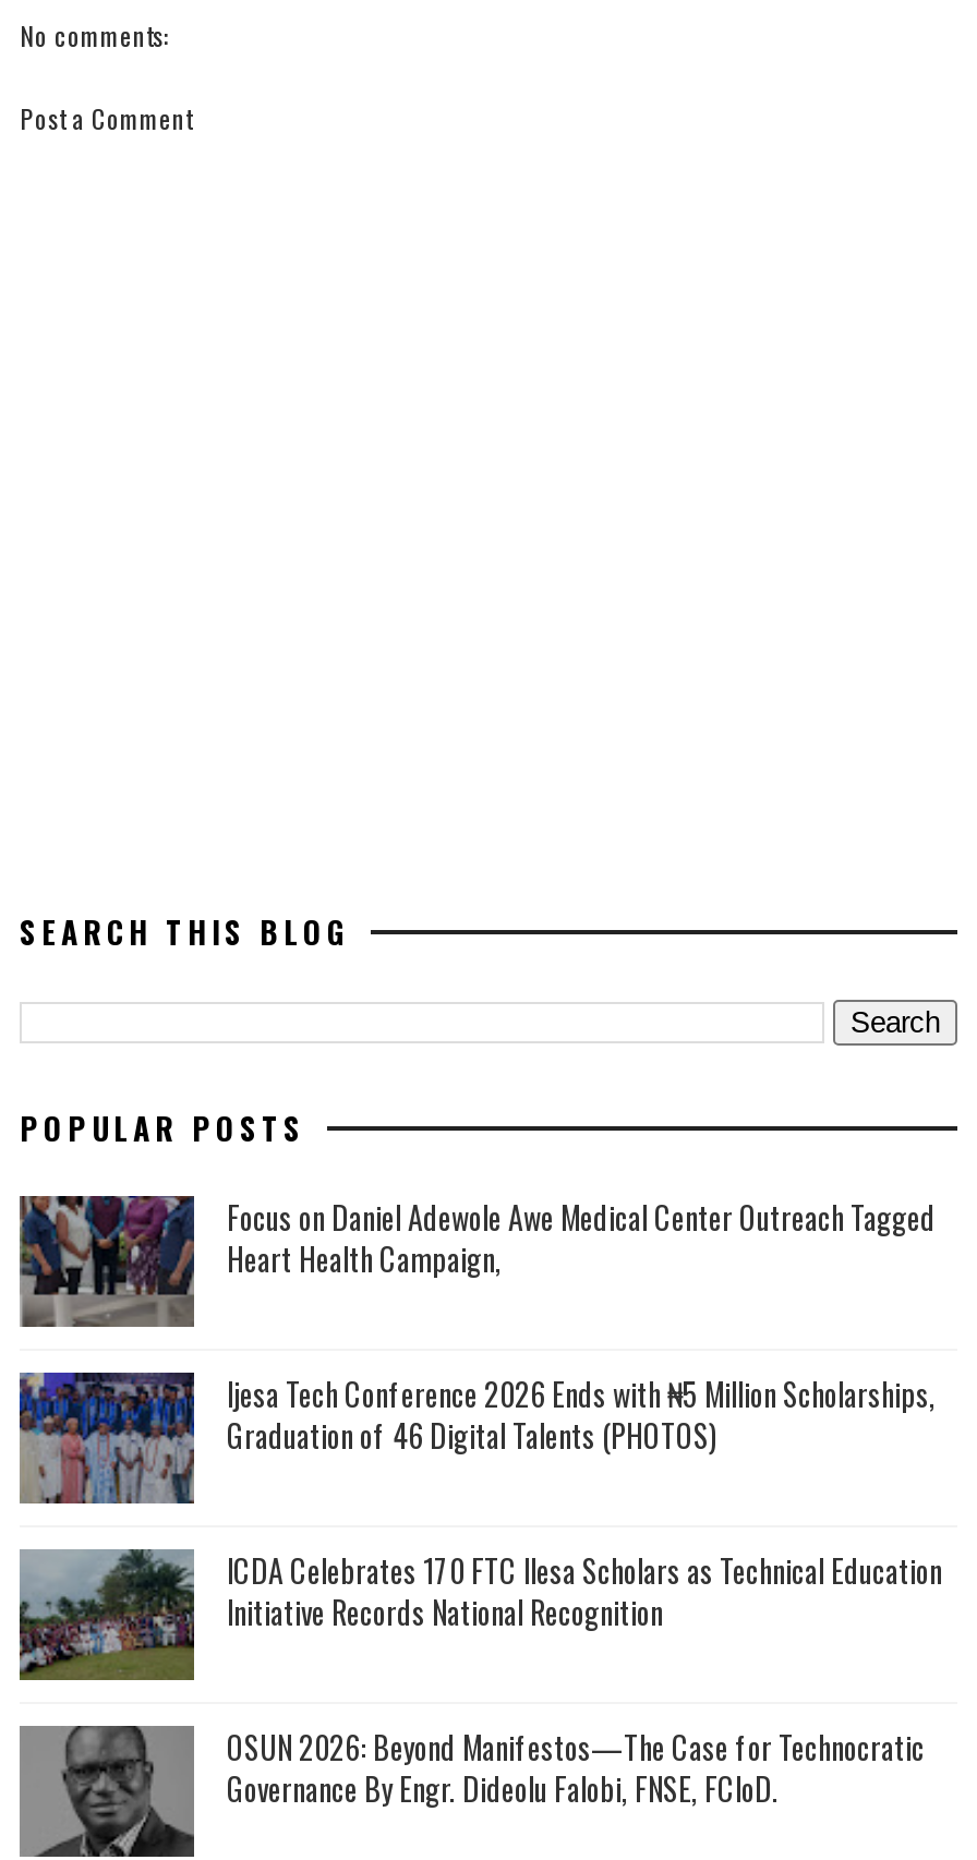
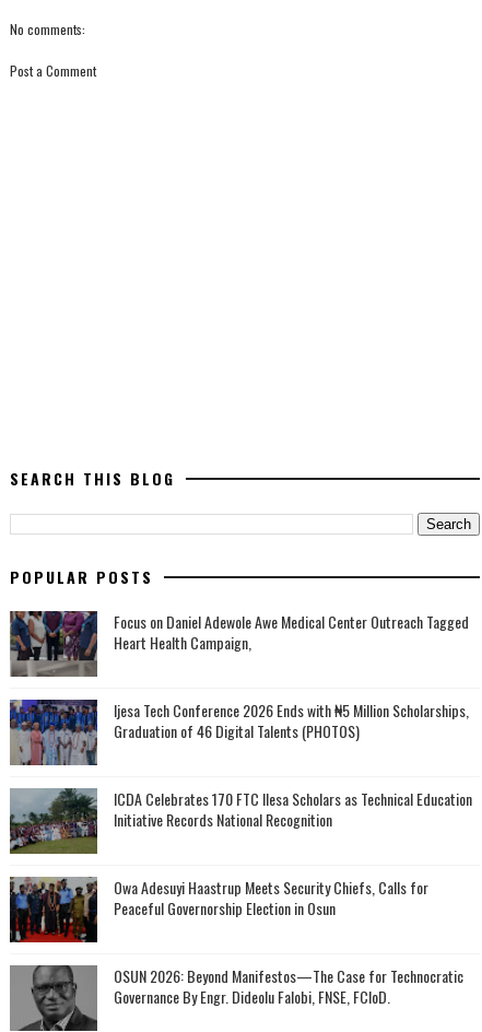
none -> [10,876,428,942] [image] | Owa Adesuyi Haastrup Meets Security Chiefs, Calls for | Peaceful Governorship Election in Osun

